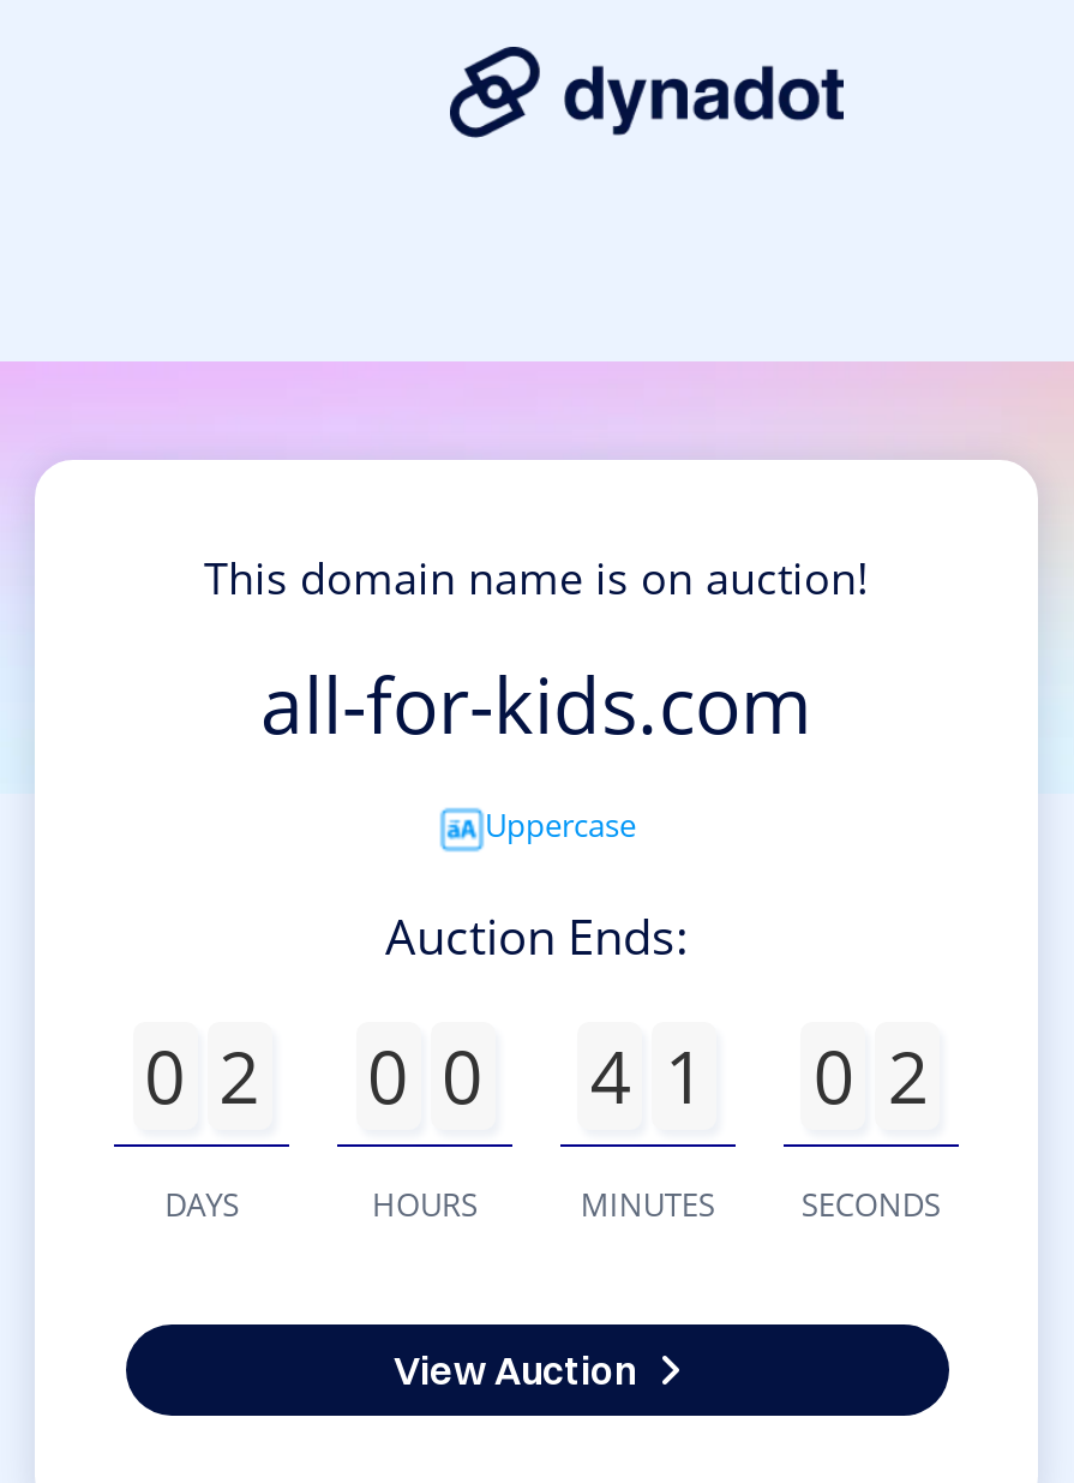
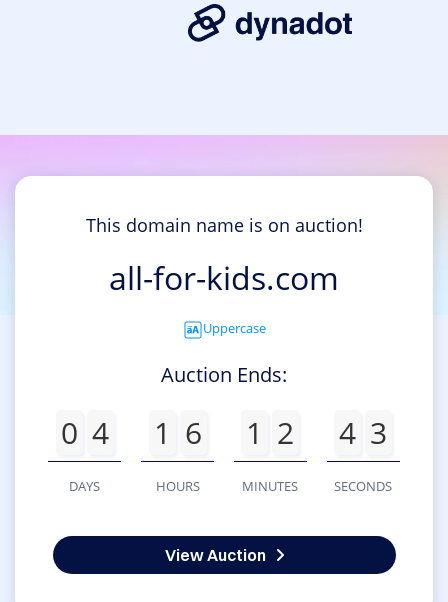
[144,1027,259,1125] 0 2 -> [61,412,109,453] 0 4
[367,1027,482,1125] 0 0 -> [153,412,201,453] 1 6
[590,1027,705,1125] 4 1 -> [246,412,294,453] 1 2
[813,1027,928,1125] 0 2 -> [339,412,387,453] 4 3

